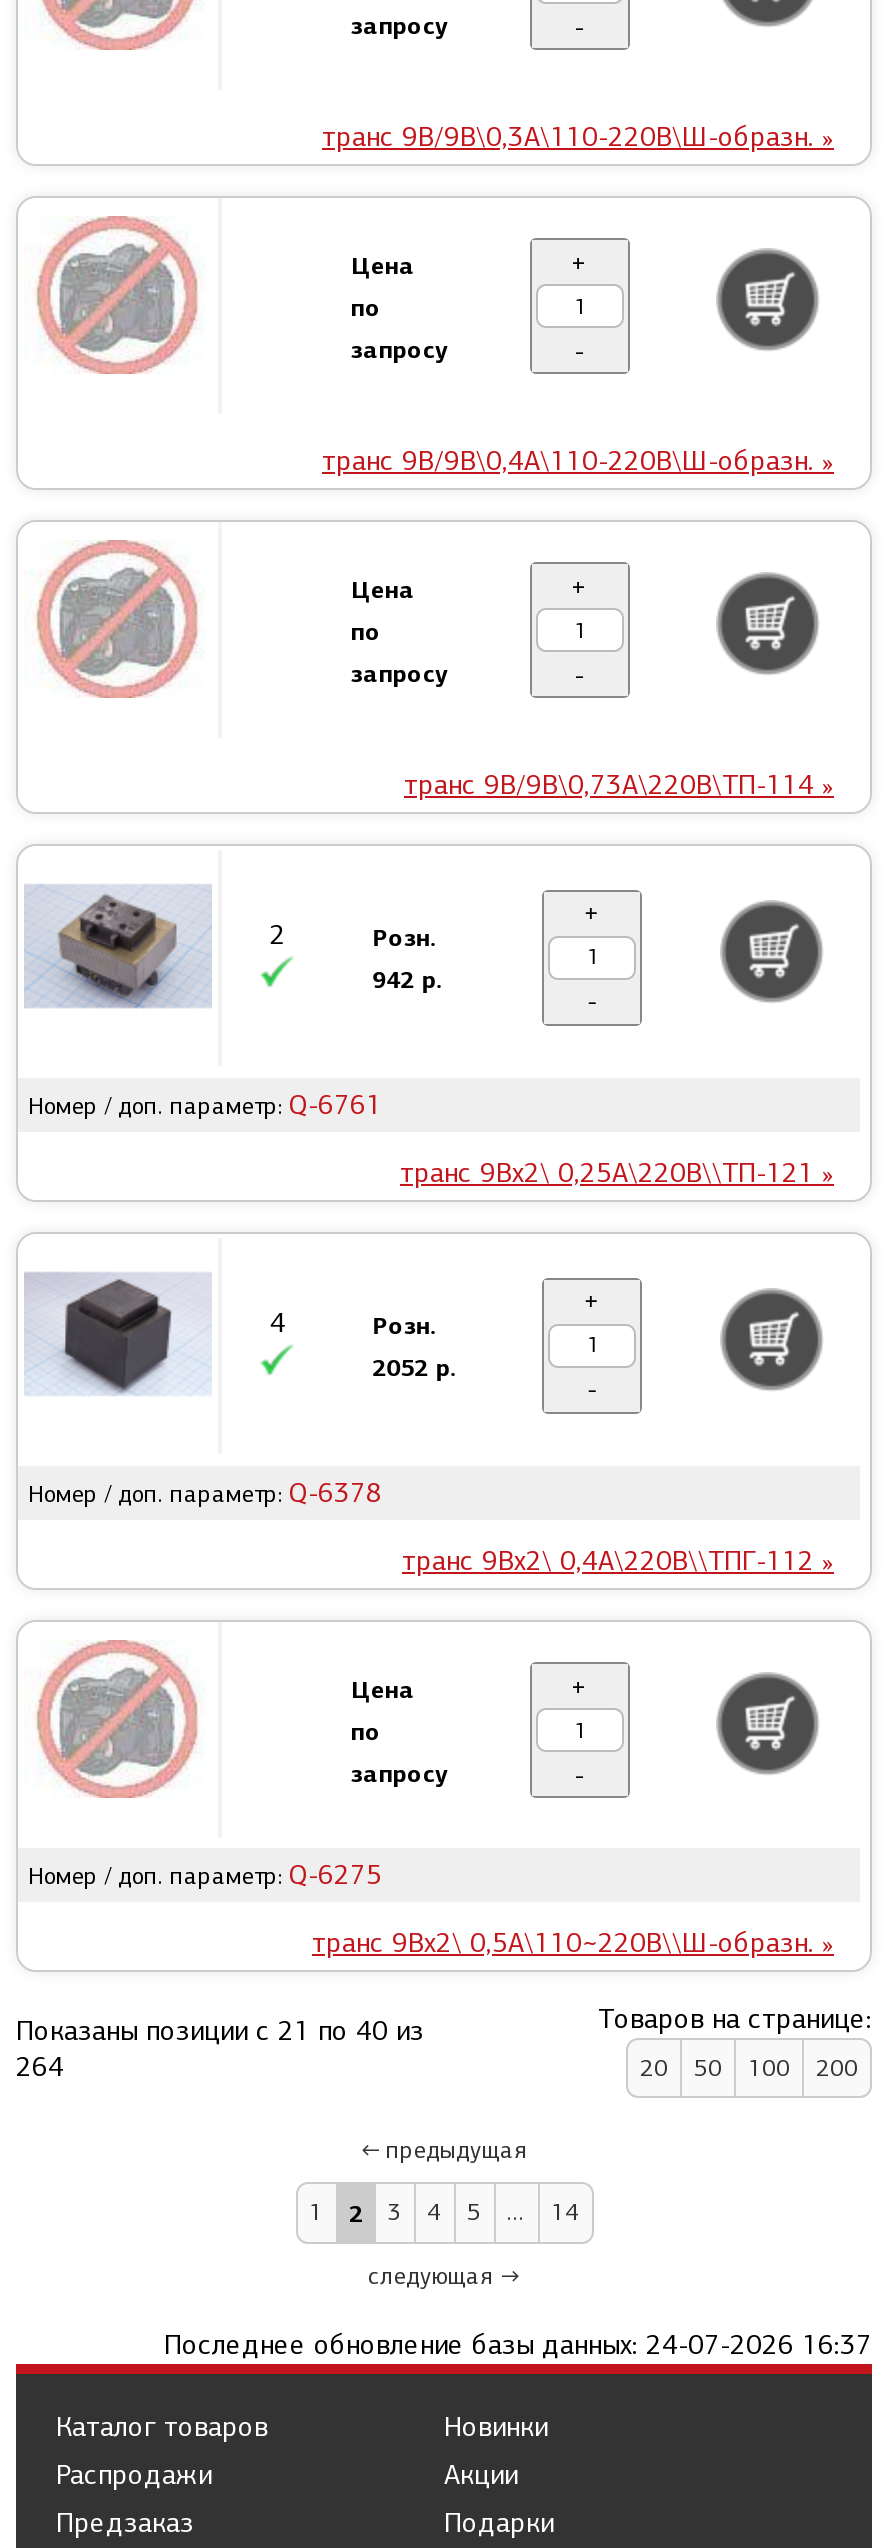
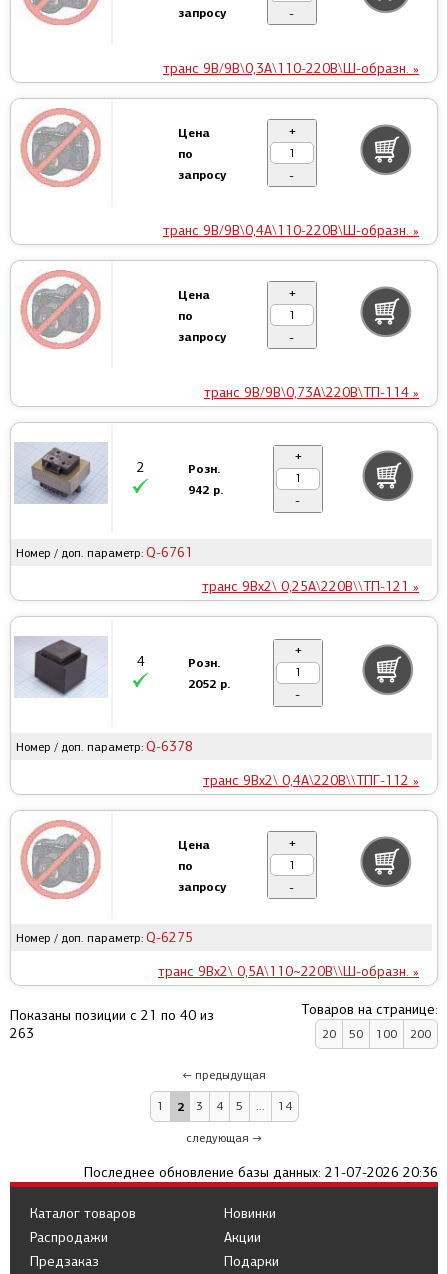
[16,2050,64,2084] 264 -> [10,1025,34,1042] 263
[164,2328,872,2362] Последнее обновление базы данных: 24-07-2026 16:37 -> [84,1164,438,1181] Последнее обновление базы данных: 21-07-2026 20:36

